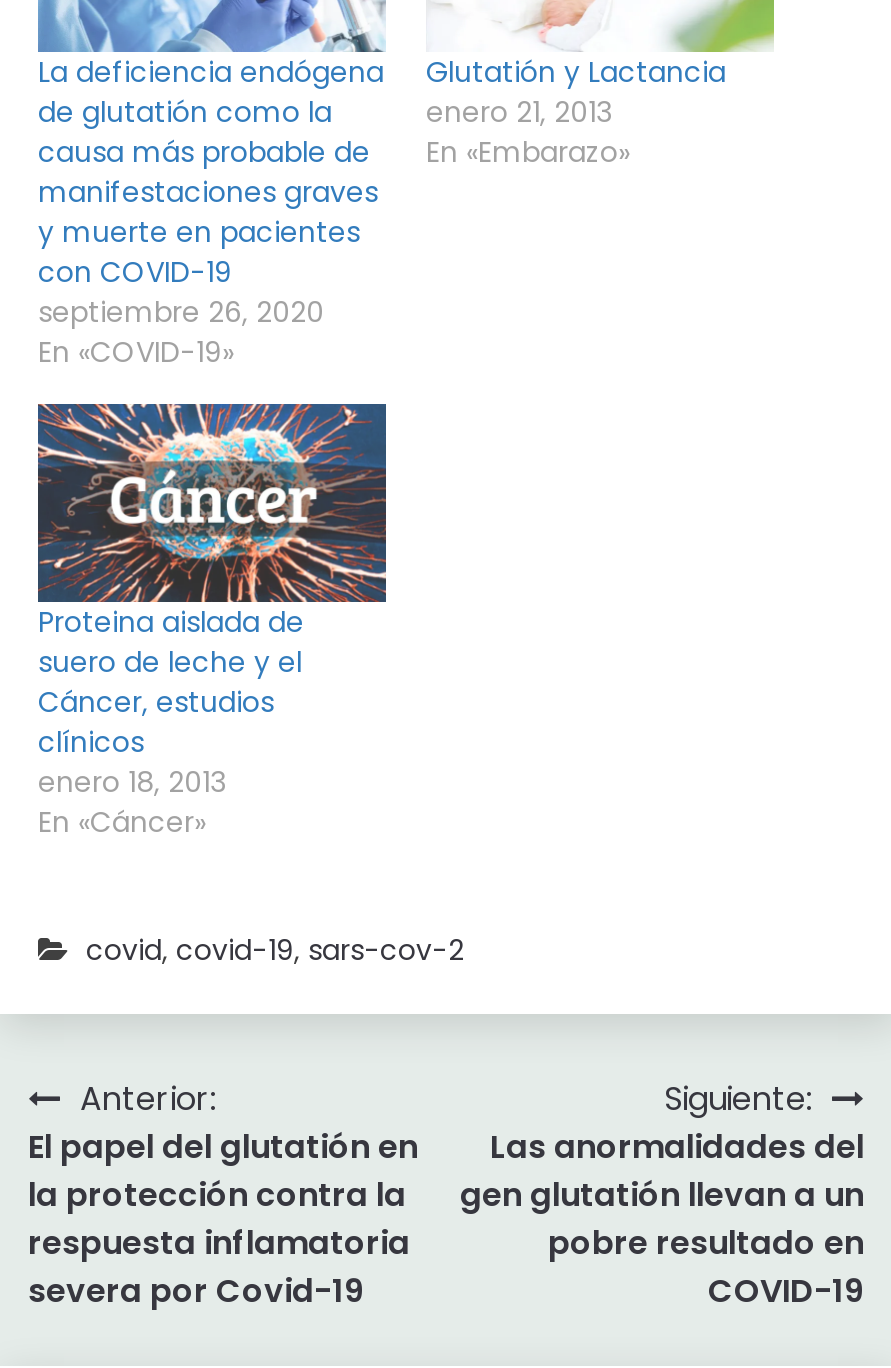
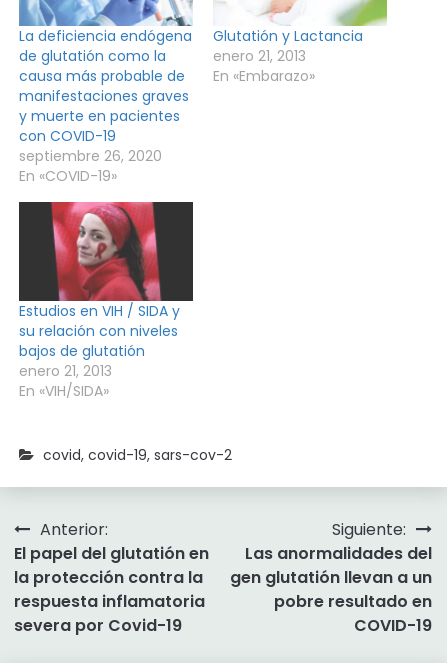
[36,402,388,843] [image] | Proteina aislada de | suero de leche y el | Cáncer, estudios | clínicos | enero 18, 2013 | En «Cáncer» -> [19,201,193,401] [image] | Estudios en VIH / SIDA y | su relación con niveles | bajos de glutatión | enero 21, 2013 | En «VIH/SIDA»

